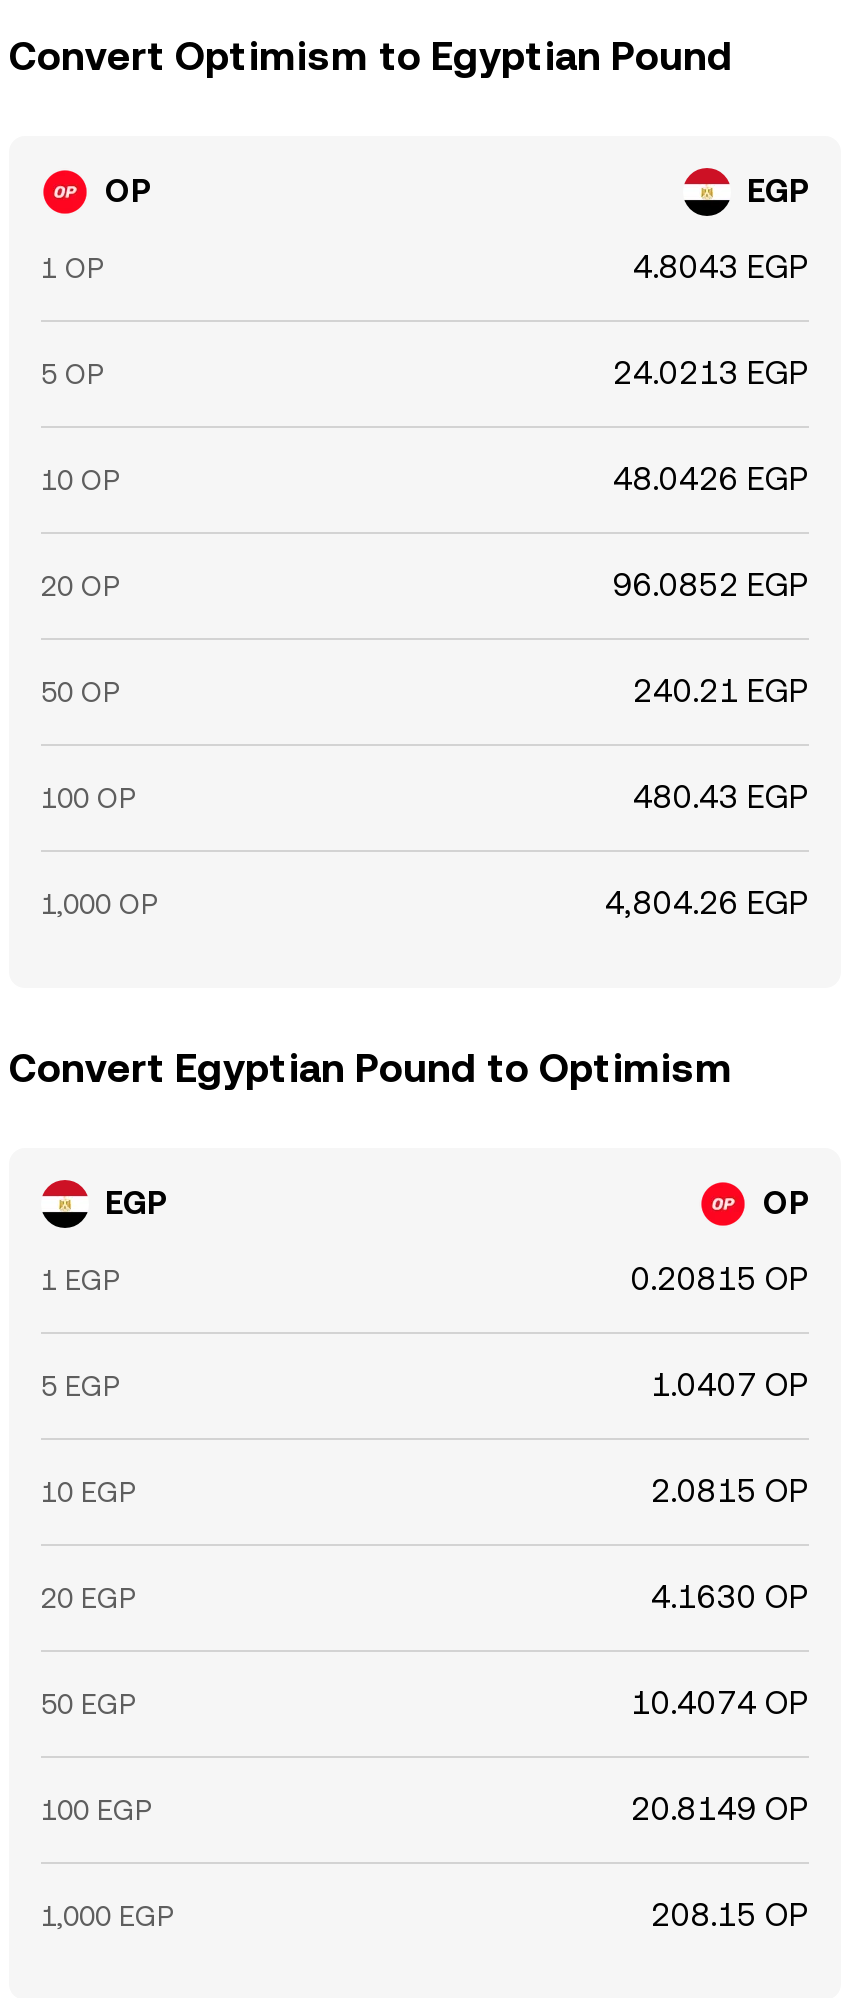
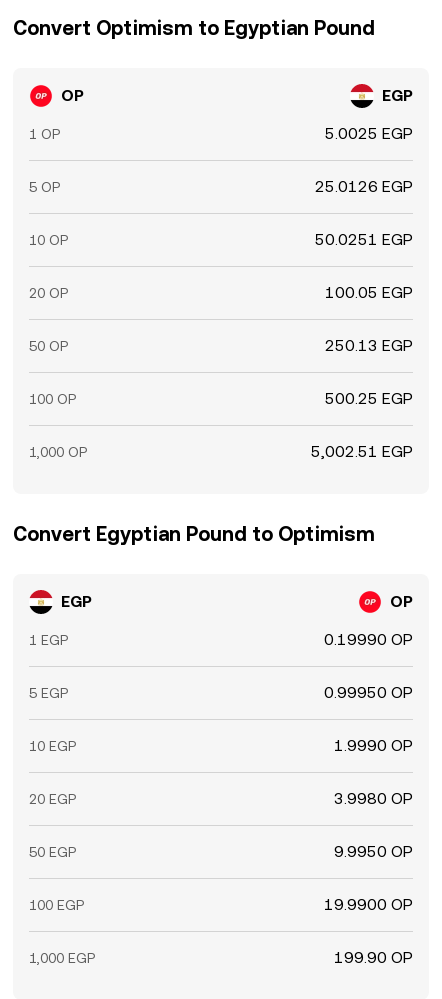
[633,248,809,286] 4.8043 EGP -> [325,124,413,143] 5.0025 EGP
[613,354,809,392] 24.0213 EGP -> [315,177,413,196] 25.0126 EGP
[613,460,809,498] 48.0426 EGP -> [315,230,413,249] 50.0251 EGP
[613,566,809,604] 96.0852 EGP -> [325,283,413,302] 100.05 EGP
[633,672,809,710] 240.21 EGP -> [325,336,413,355] 250.13 EGP
[633,778,809,816] 480.43 EGP -> [325,389,413,408] 500.25 EGP
[605,884,809,922] 4,804.26 EGP -> [311,442,413,461] 5,002.51 EGP
[631,1260,809,1298] 0.20815 OP -> [324,630,413,649] 0.19990 OP
[651,1366,809,1404] 1.0407 OP -> [324,683,413,702] 0.99950 OP
[651,1472,809,1510] 2.0815 OP -> [334,736,413,755] 1.9990 OP
[651,1578,809,1616] 4.1630 OP -> [334,789,413,808] 3.9980 OP
[631,1684,809,1722] 10.4074 OP -> [334,842,413,861] 9.9950 OP
[631,1790,809,1828] 20.8149 OP -> [324,895,413,914] 19.9900 OP
[651,1896,809,1934] 208.15 OP -> [334,948,413,967] 199.90 OP

